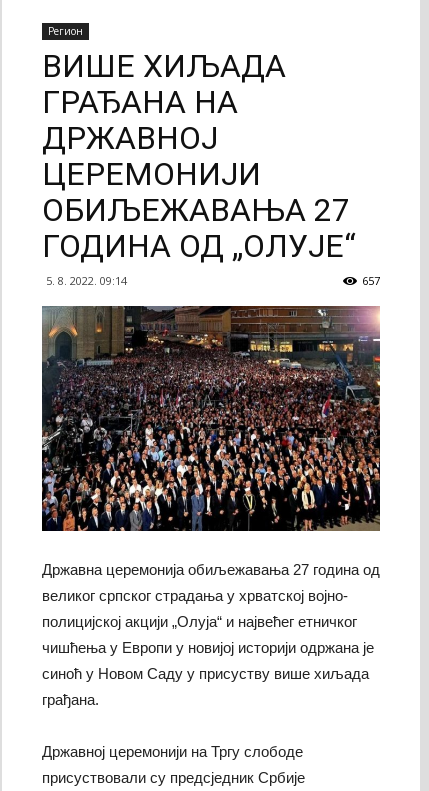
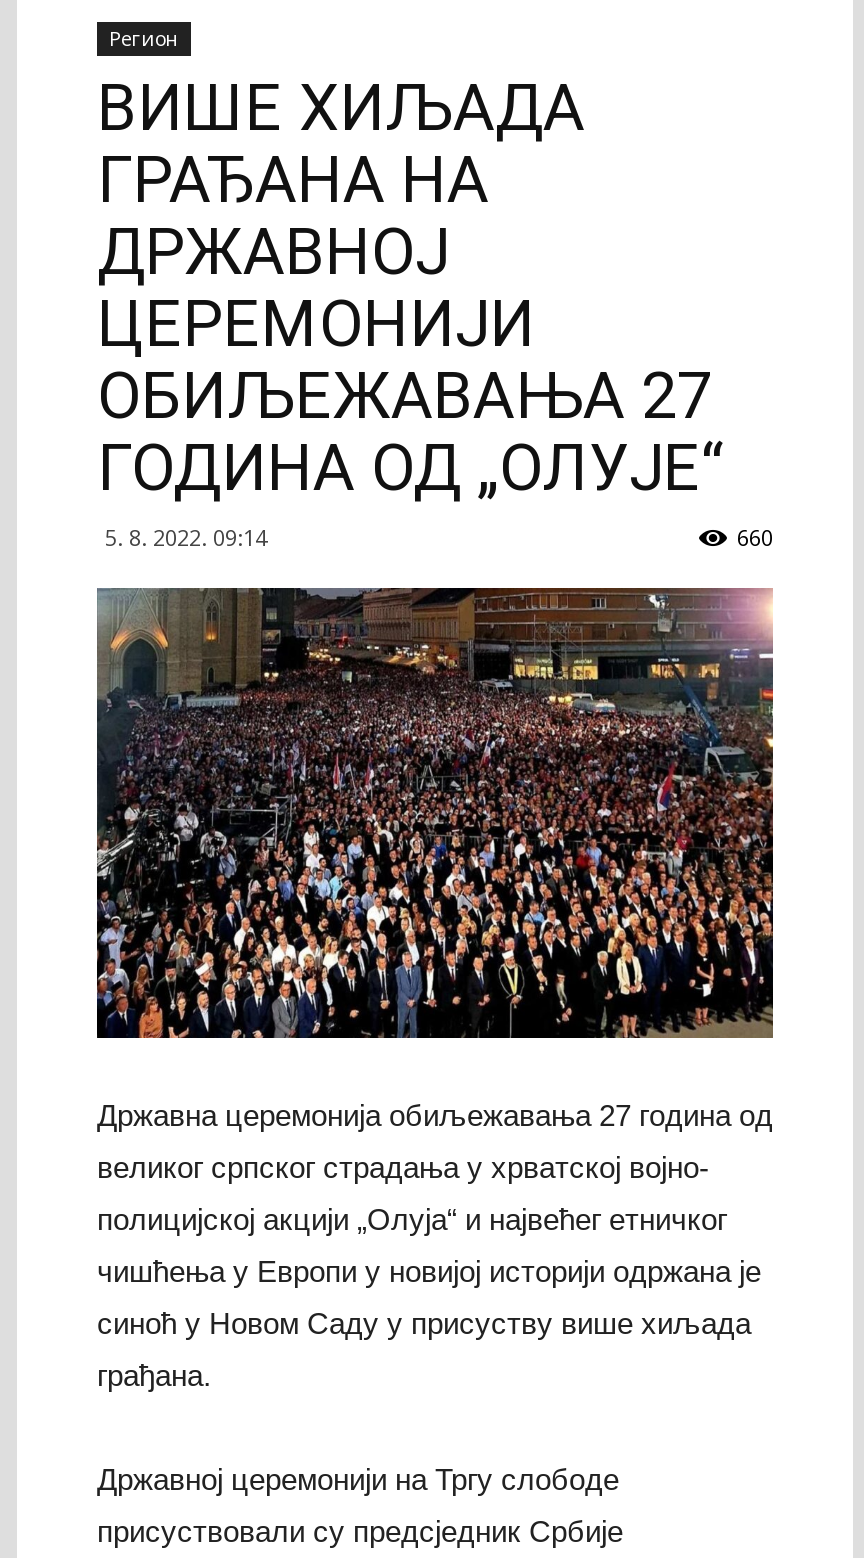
[362,273,380,288] 657 -> [737,522,773,552] 660

